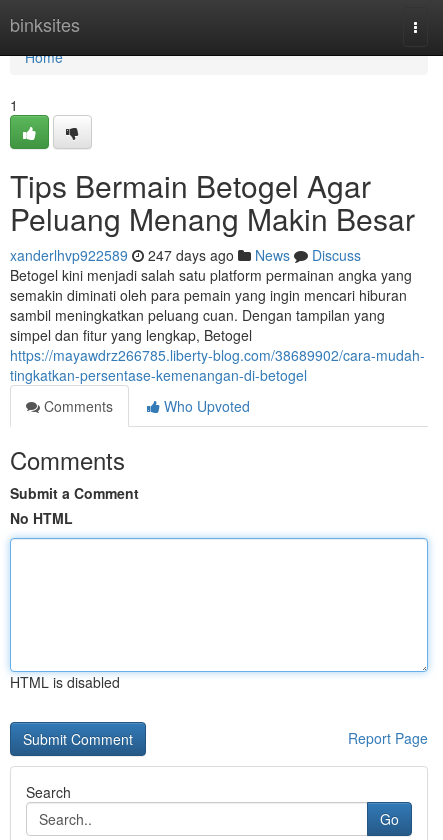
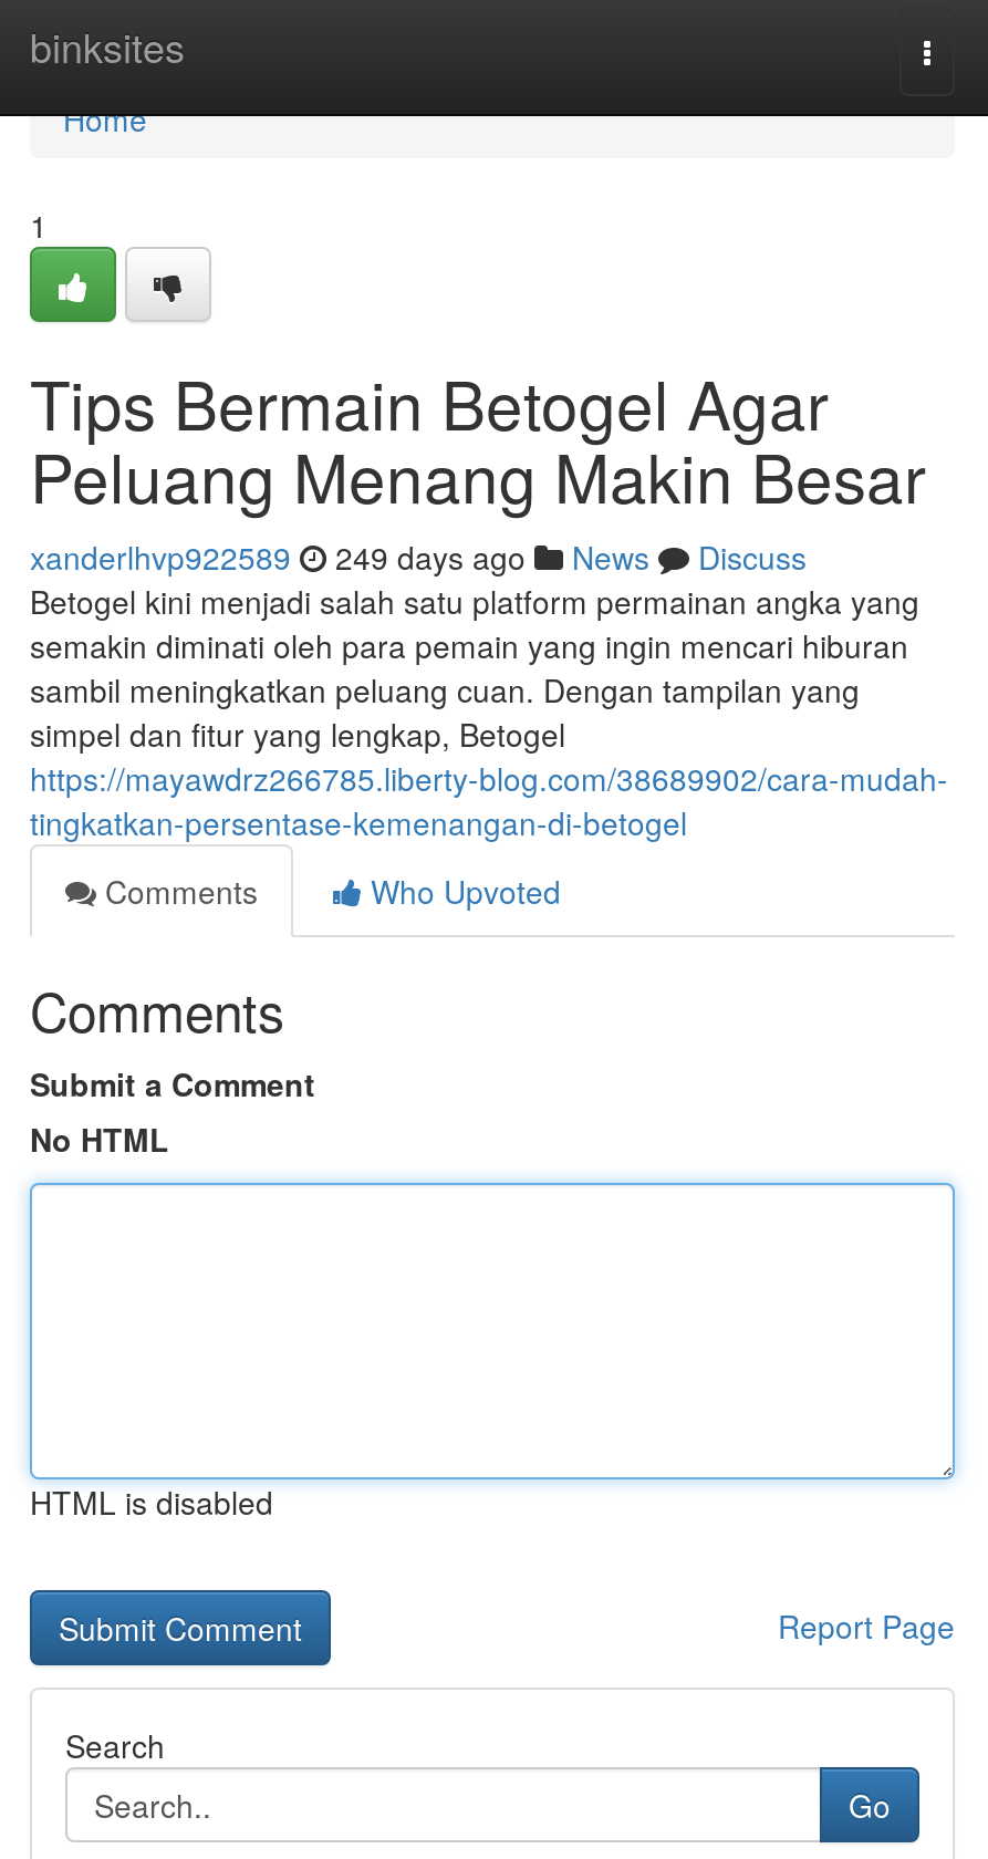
[10,245,361,265] xanderlhvp922589 247 days ago News Discuss -> [30,534,807,579] xanderlhvp922589 249 days ago News Discuss

